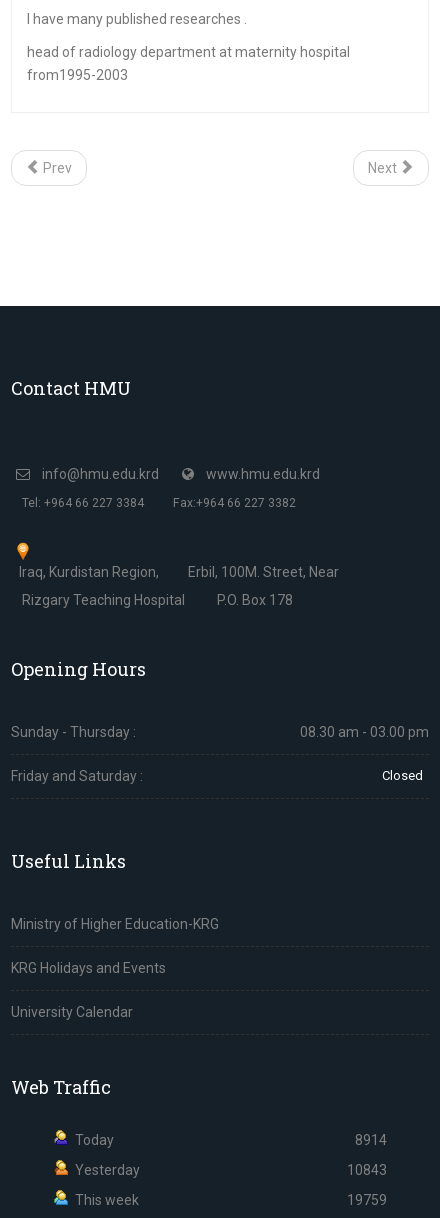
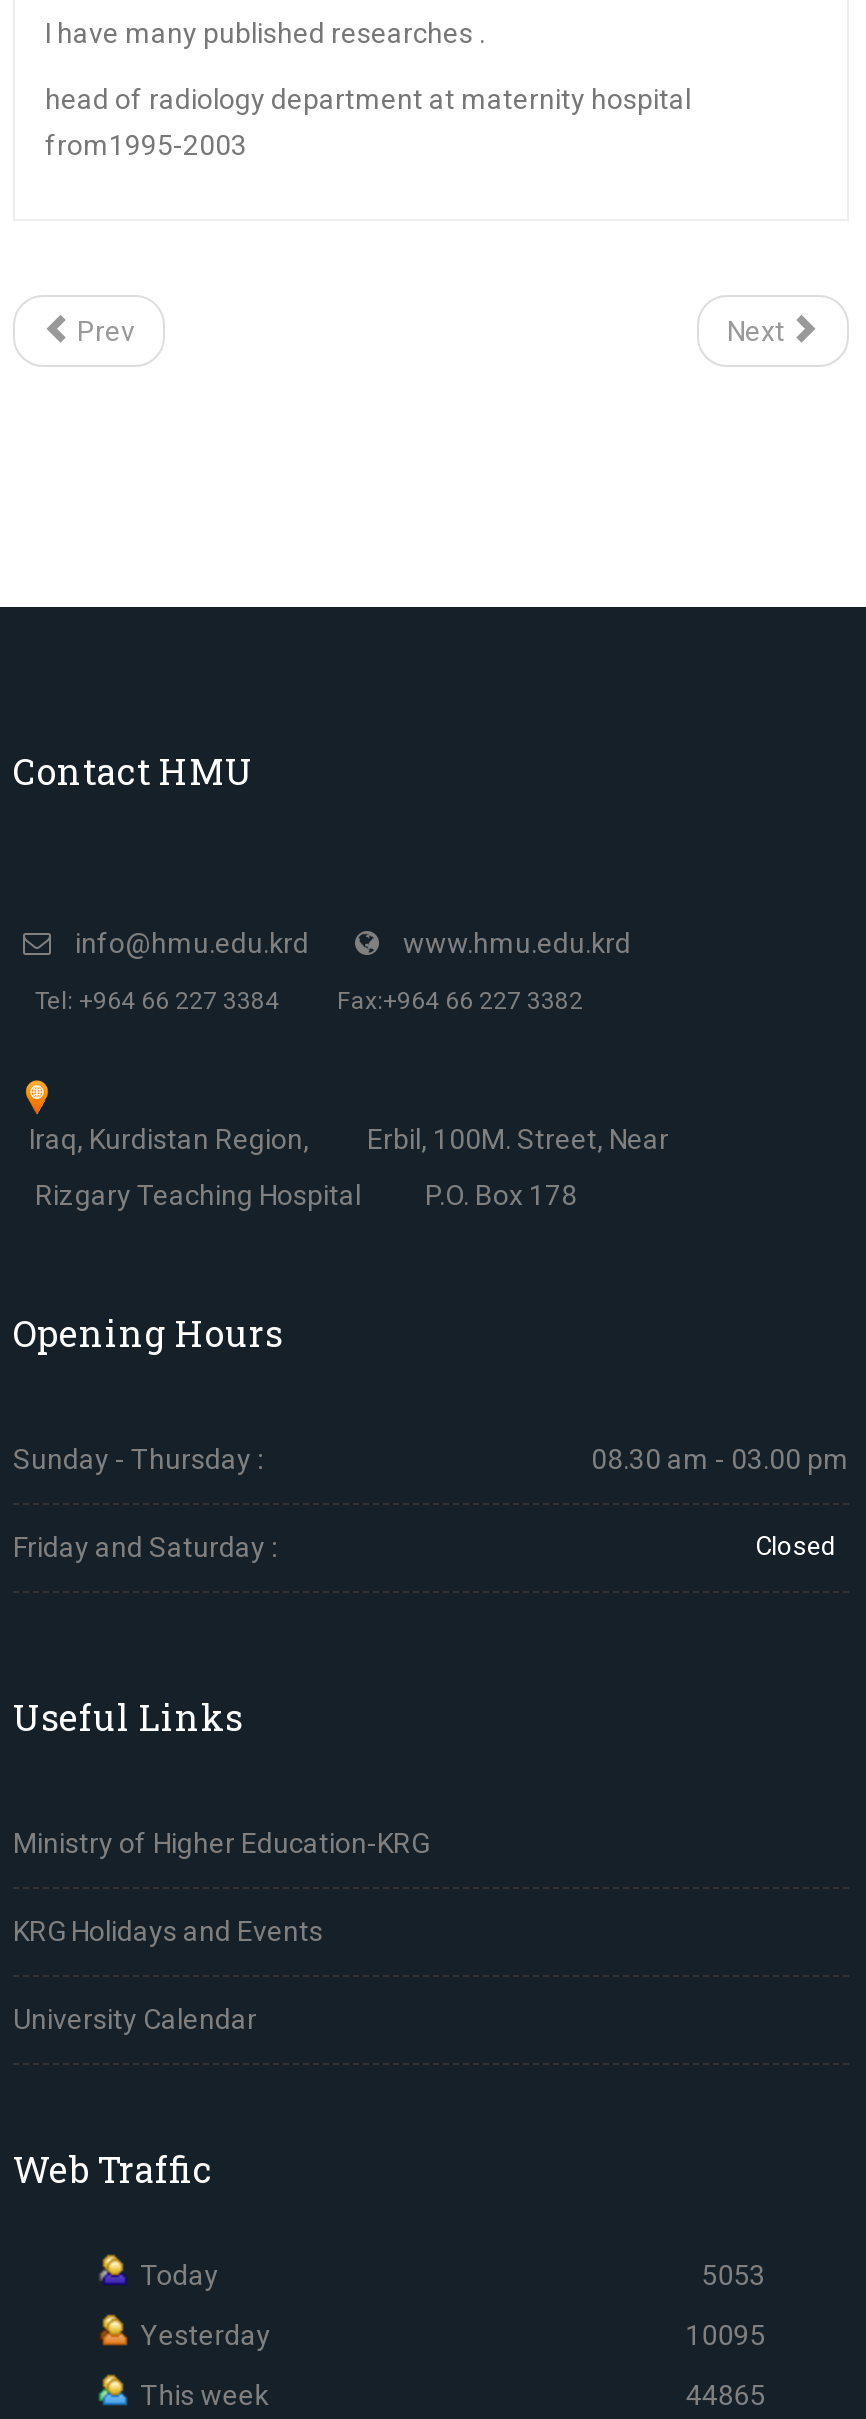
[355,1131,387,1147] 8914 -> [701,2258,765,2290] 5053
[347,1161,387,1177] 10843 -> [685,2318,765,2350] 10095
[347,1191,387,1207] 19759 -> [685,2378,765,2410] 44865

